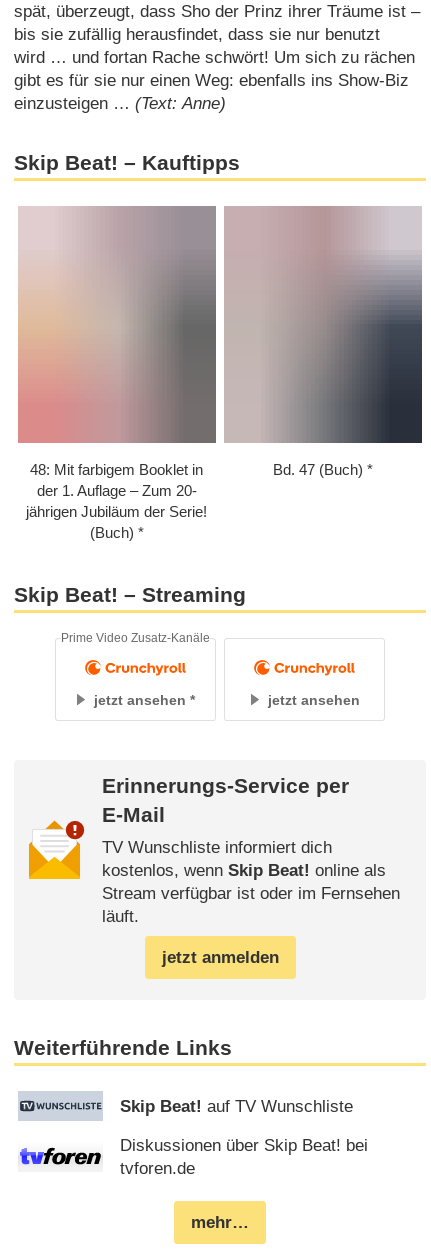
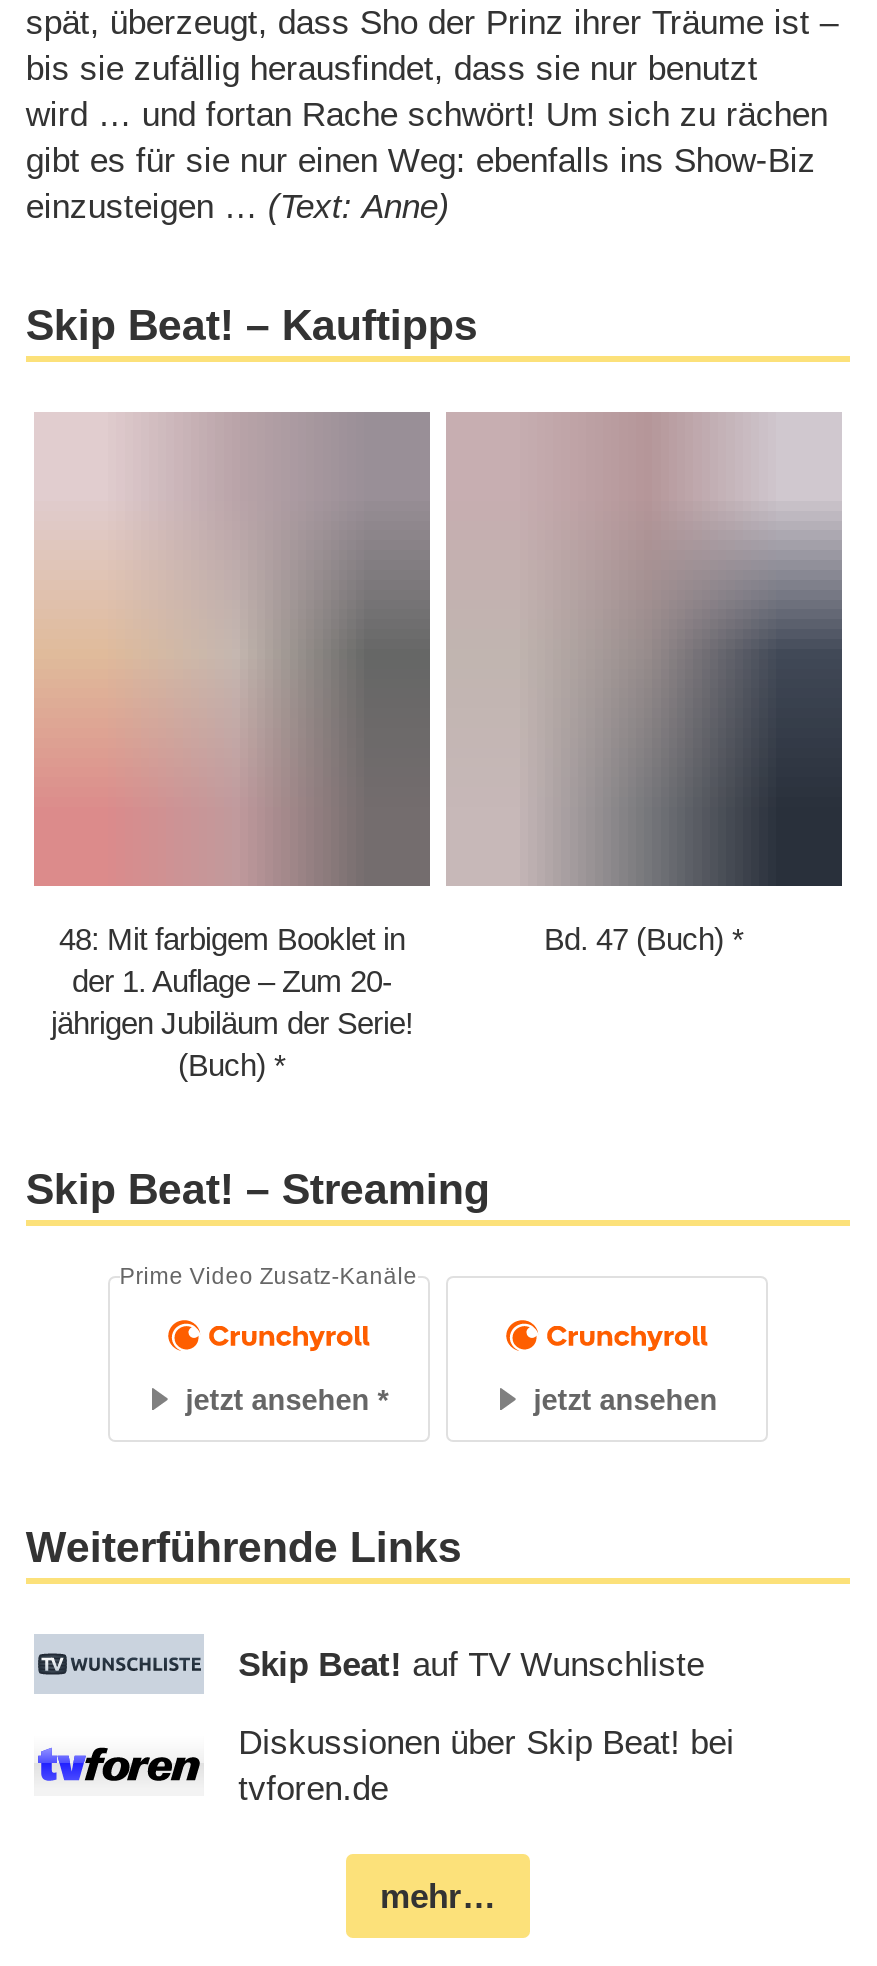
[21,774,400,967] [image] | Erinnerungs-Service per | E-Mail | TV Wunschliste informiert dich | kostenlos, wenn Skip Beat! online als | Stream verfügbar ist oder im Fernsehen | läuft. | jetzt anmelden -> none

